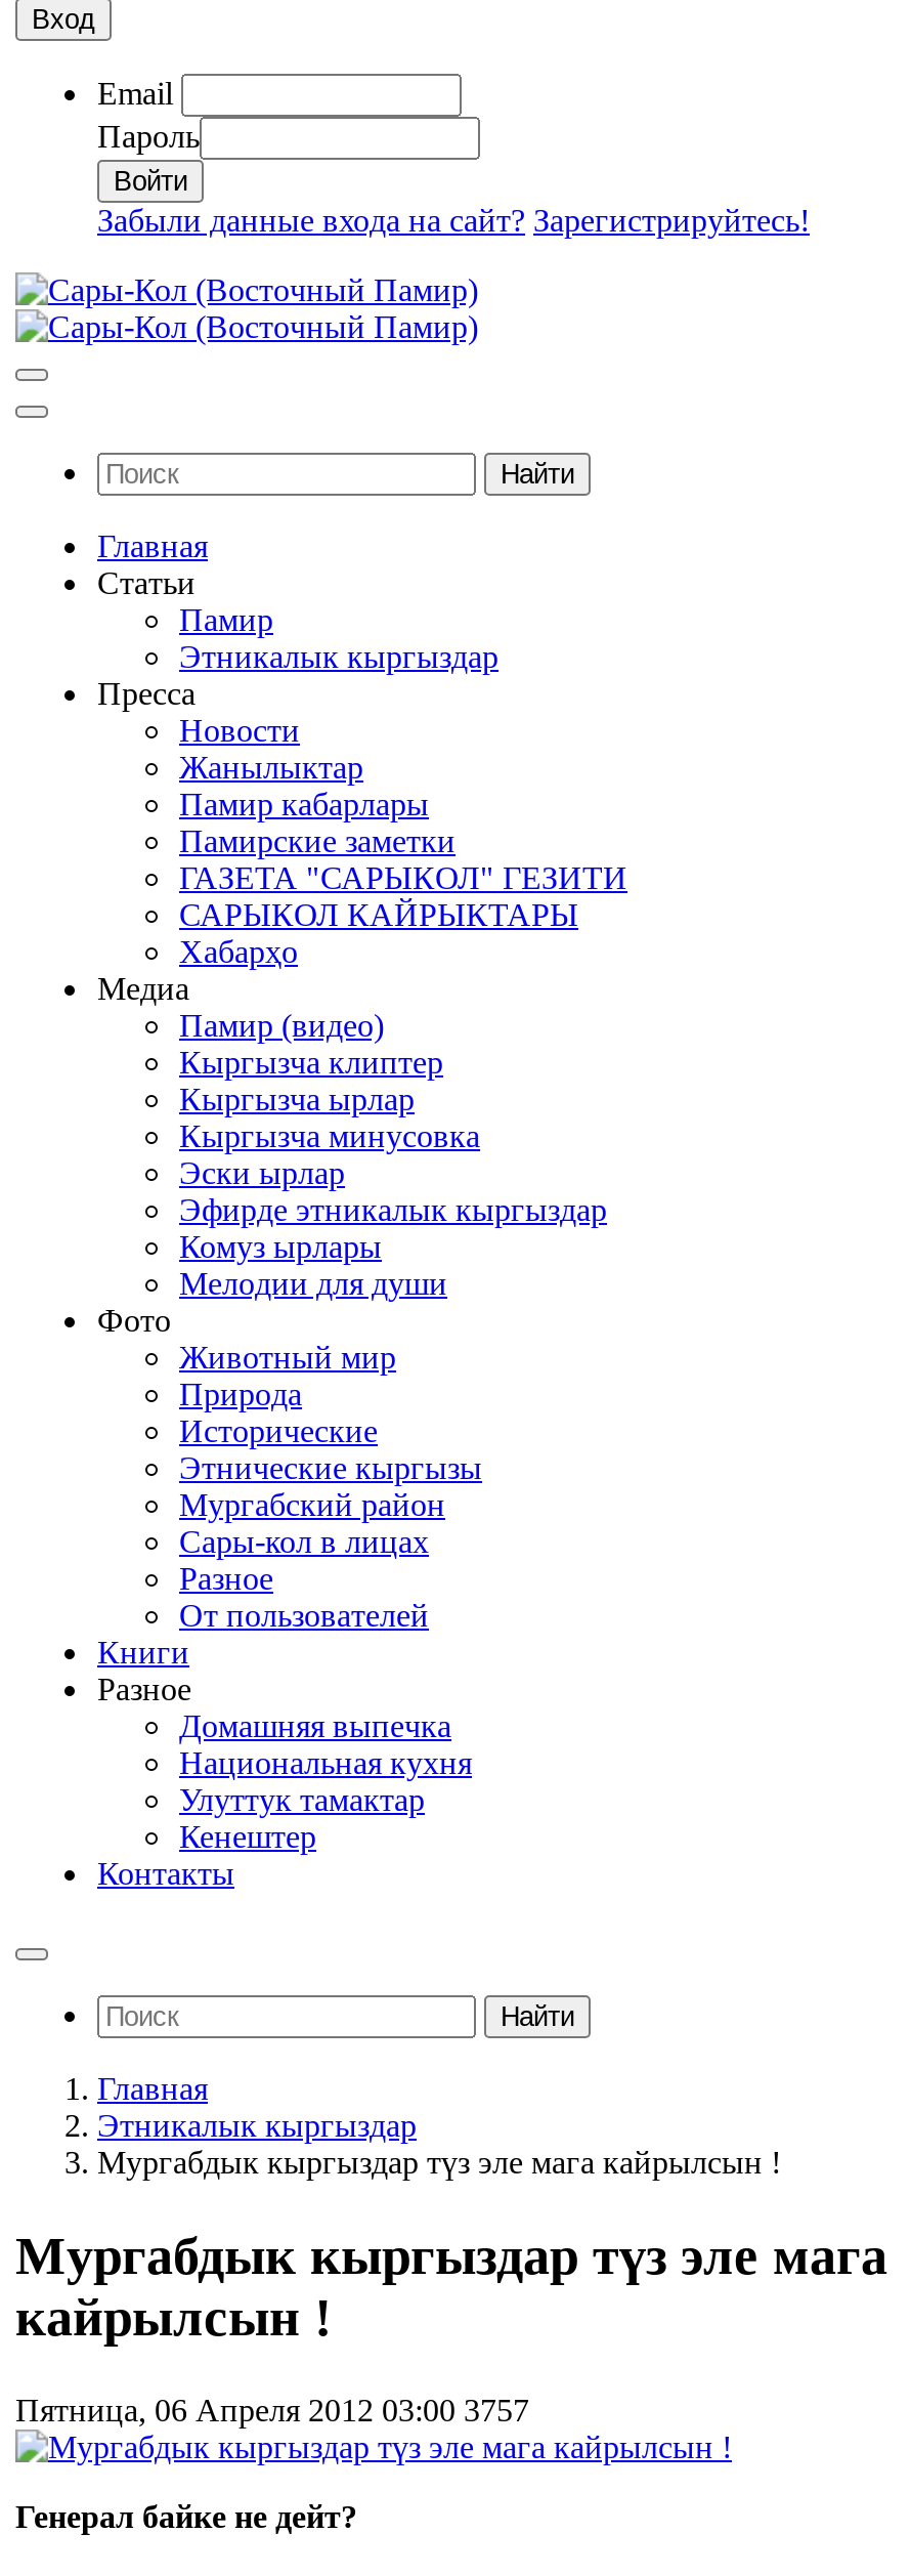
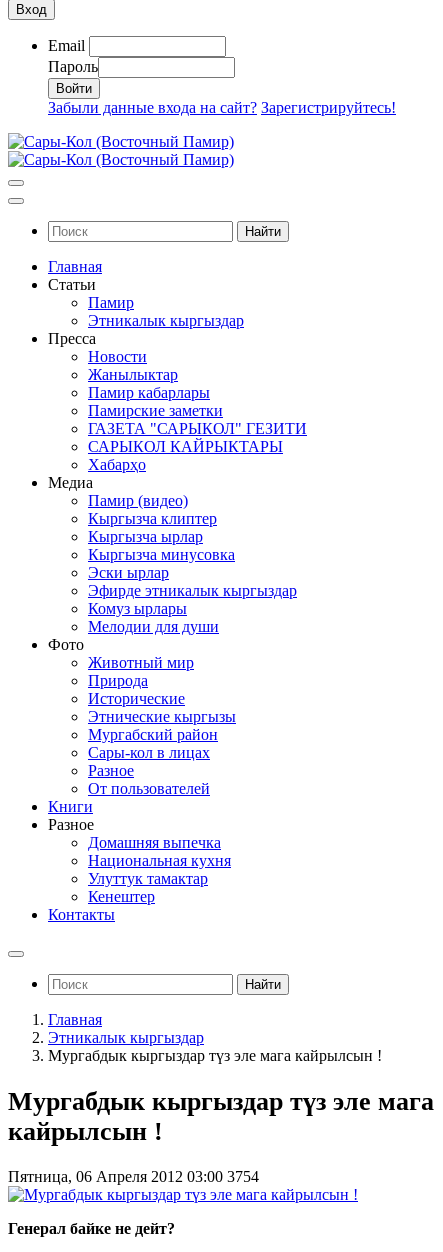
[15,2393,529,2428] Пятница, 06 Апреля 2012 03:00 3757 -> [8,1168,259,1185] Пятница, 06 Апреля 2012 03:00 3754

